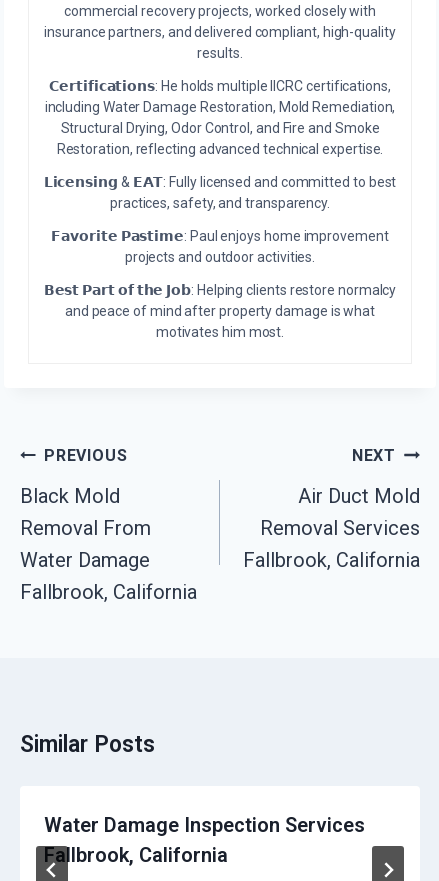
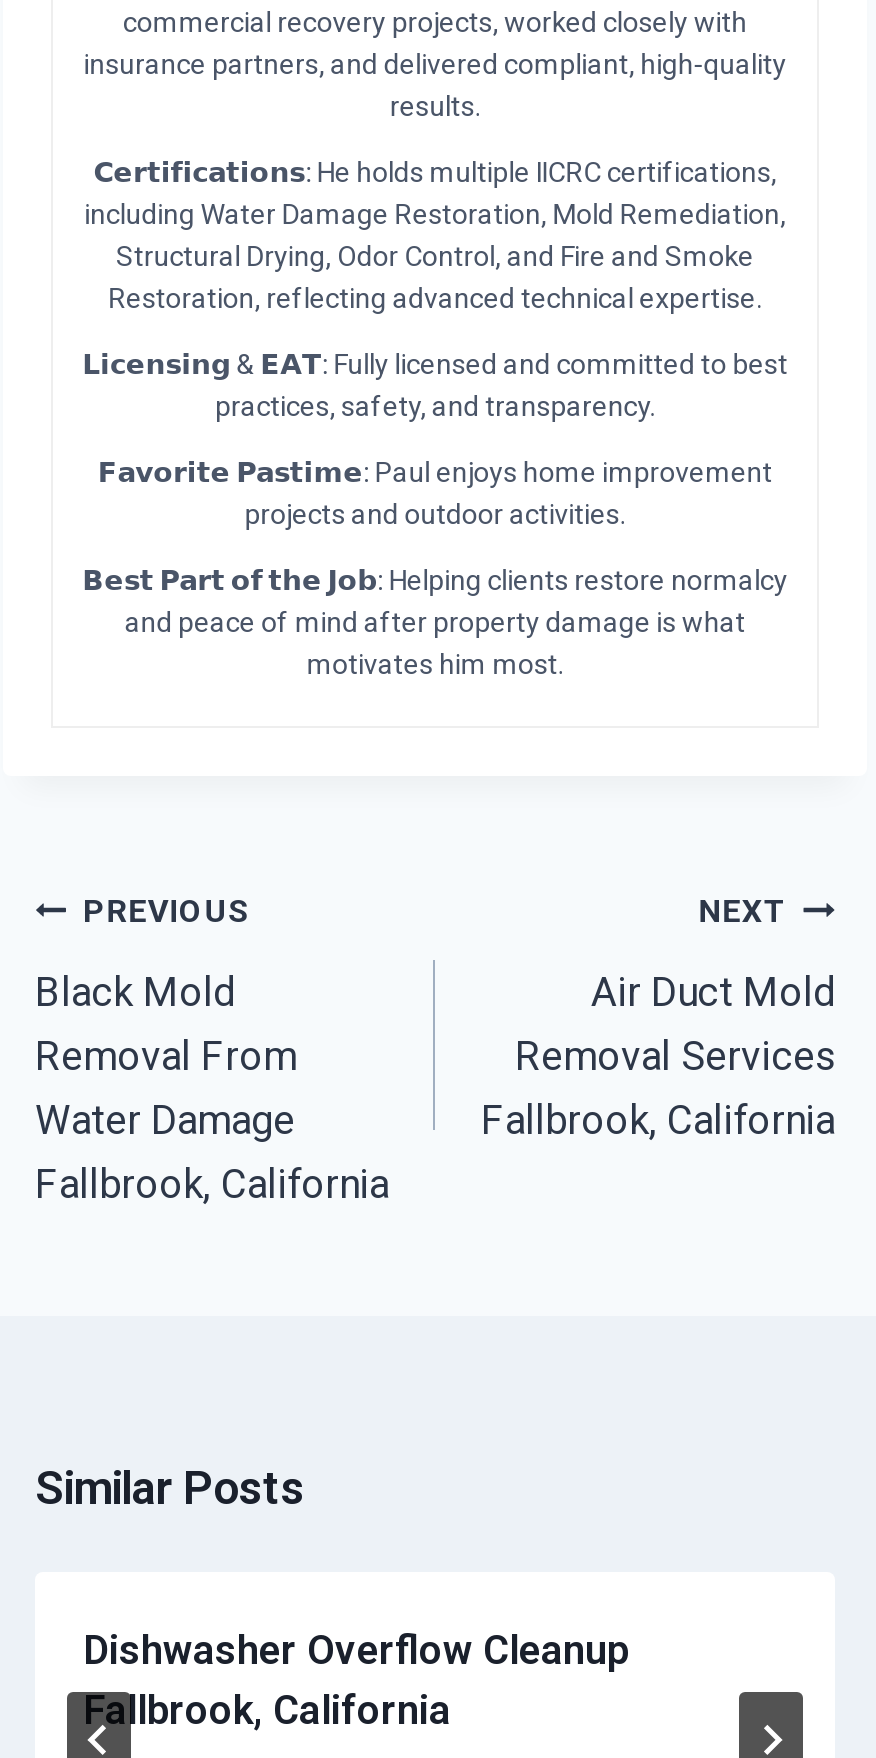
[44,813,365,837] Water Damage Inspection Services -> [83,1626,629,1674] Dishwasher Overflow Cleanup

